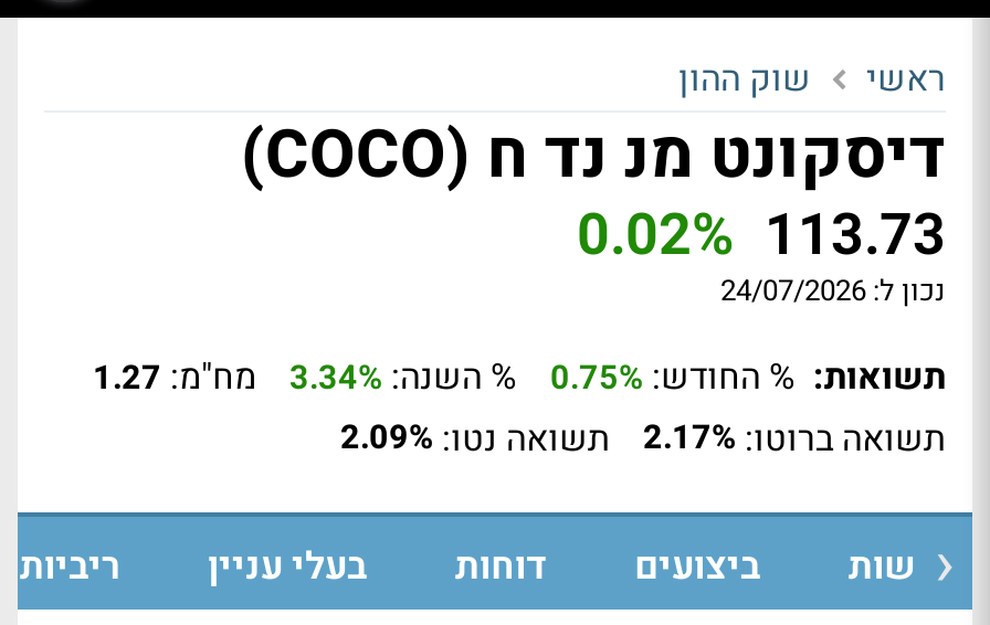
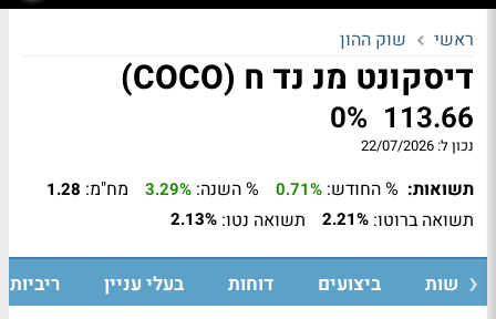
[577,194,734,278] 0.02% -> [330,97,368,140] 0%
[765,194,946,278] 113.73 -> [383,97,474,140] 113.66
[720,269,946,311] נכון ל: 24/07/2026 -> [361,135,474,156] נכון ל: 22/07/2026
[93,352,256,405] מח"מ: 1.27 -> [46,177,128,203] מח"מ: 1.28
[289,352,517,405] % השנה: 3.34% -> [145,177,259,203] % השנה: 3.29%
[550,352,946,405] תשואות: % החודש: 0.75% -> [276,177,474,203] תשואות: % החודש: 0.71%
[340,412,610,465] תשואה נטו: 2.09% -> [170,207,306,233] תשואה נטו: 2.13%
[643,412,946,465] תשואה ברוטו: 2.17% -> [322,207,474,233] תשואה ברוטו: 2.21%

